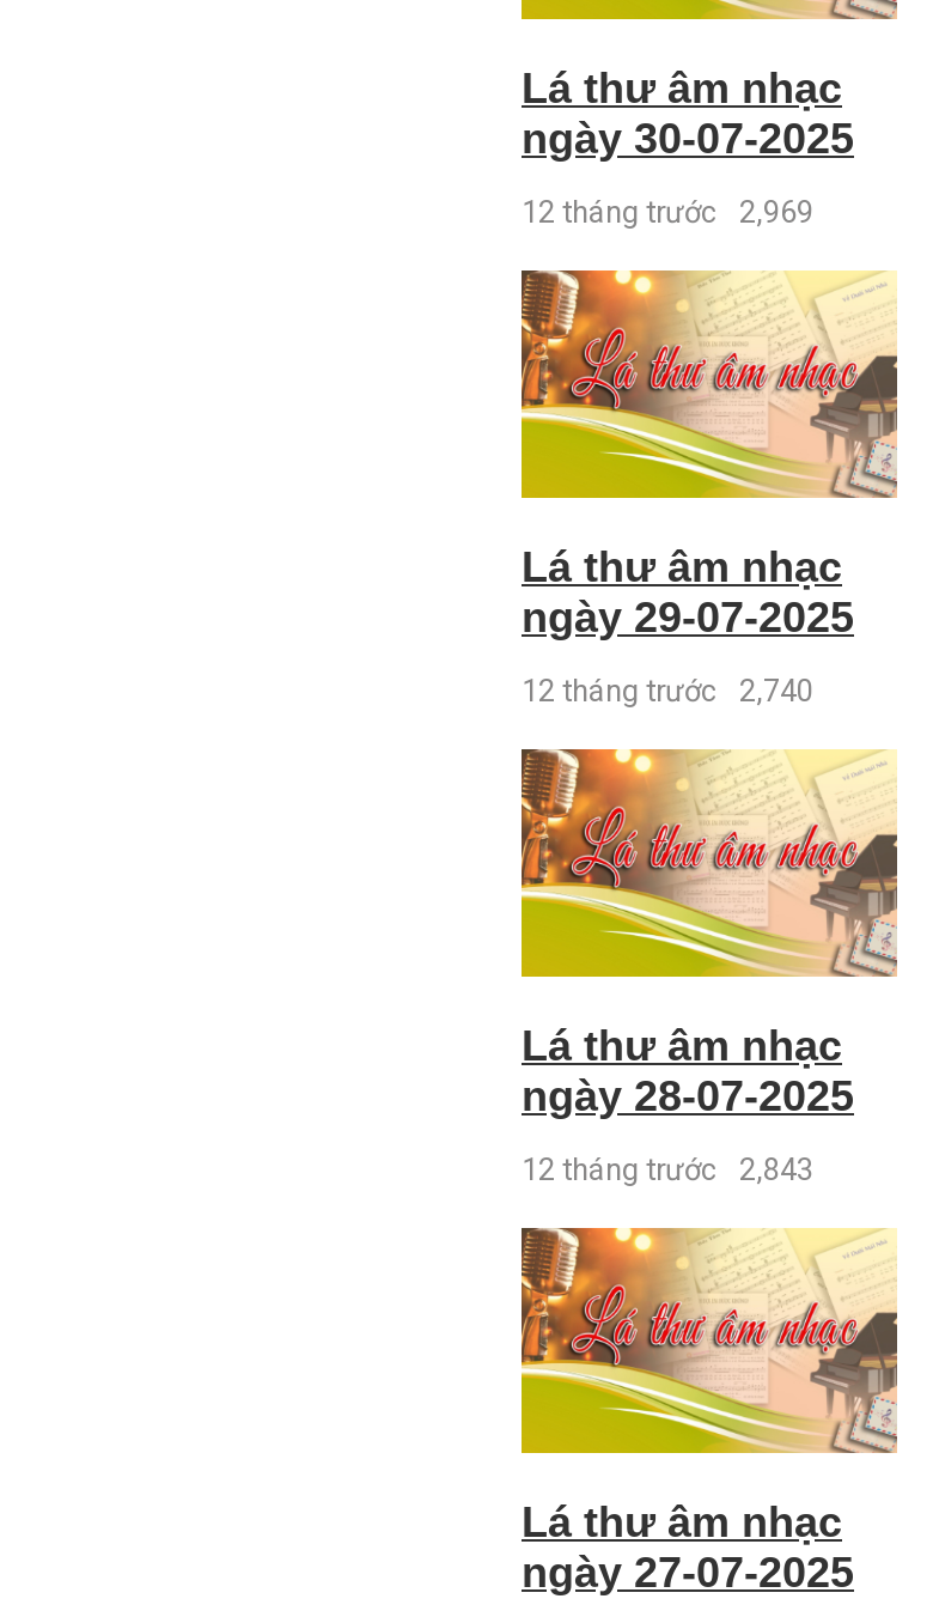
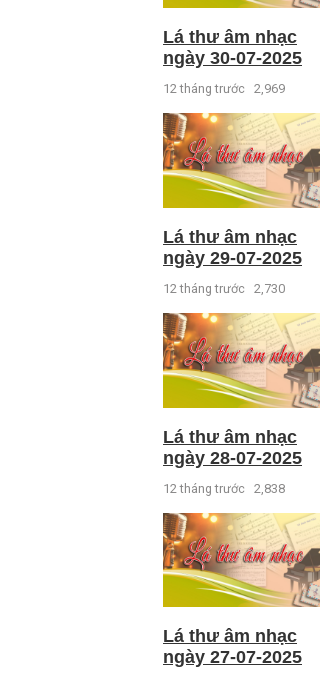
[522,673,813,709] 12 tháng trước 2,740 -> [163,281,285,296] 12 tháng trước 2,730
[522,1150,813,1186] 12 tháng trước 2,843 -> [163,480,285,495] 12 tháng trước 2,838

